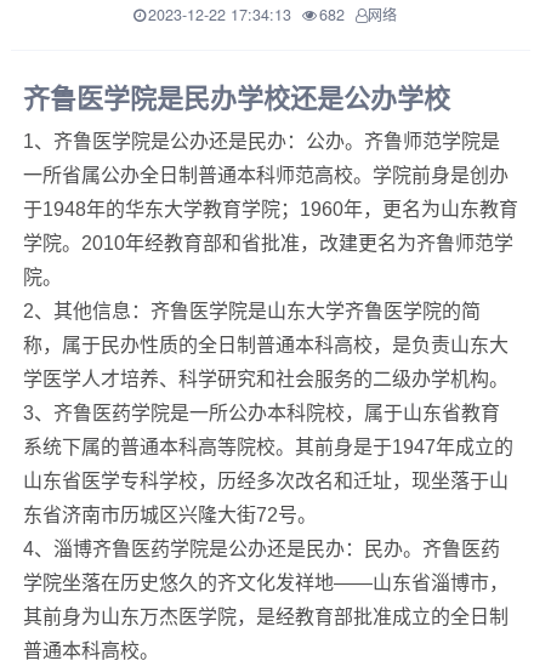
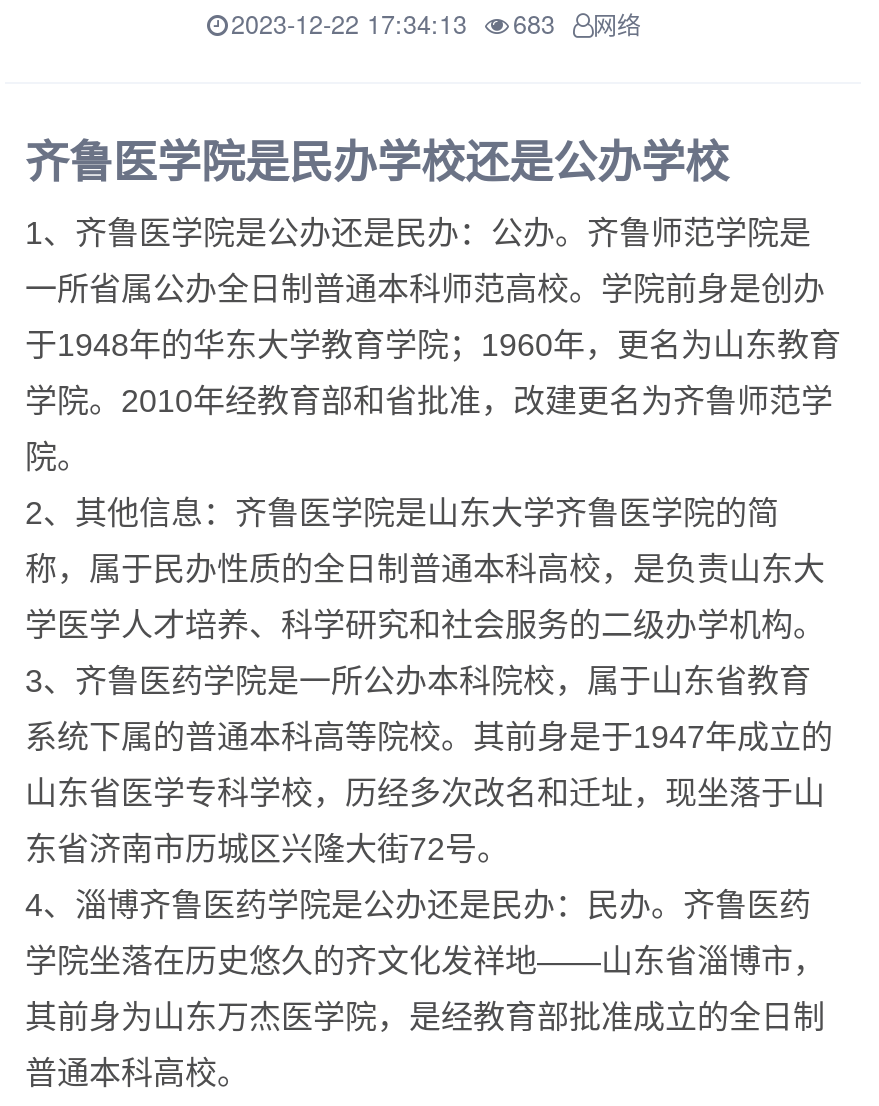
[148,4,397,25] 2023-12-22 17:34:13 682 网络 -> [231,6,641,42] 2023-12-22 17:34:13 683 网络

